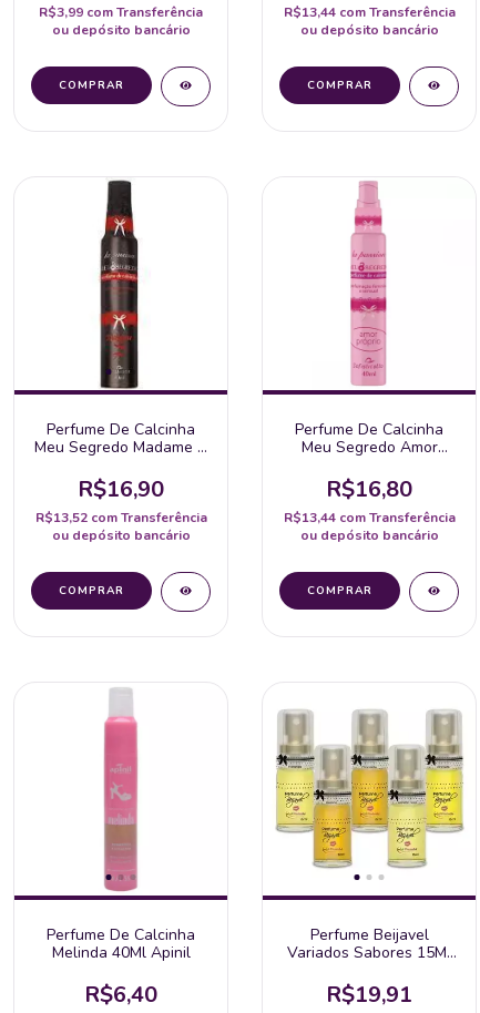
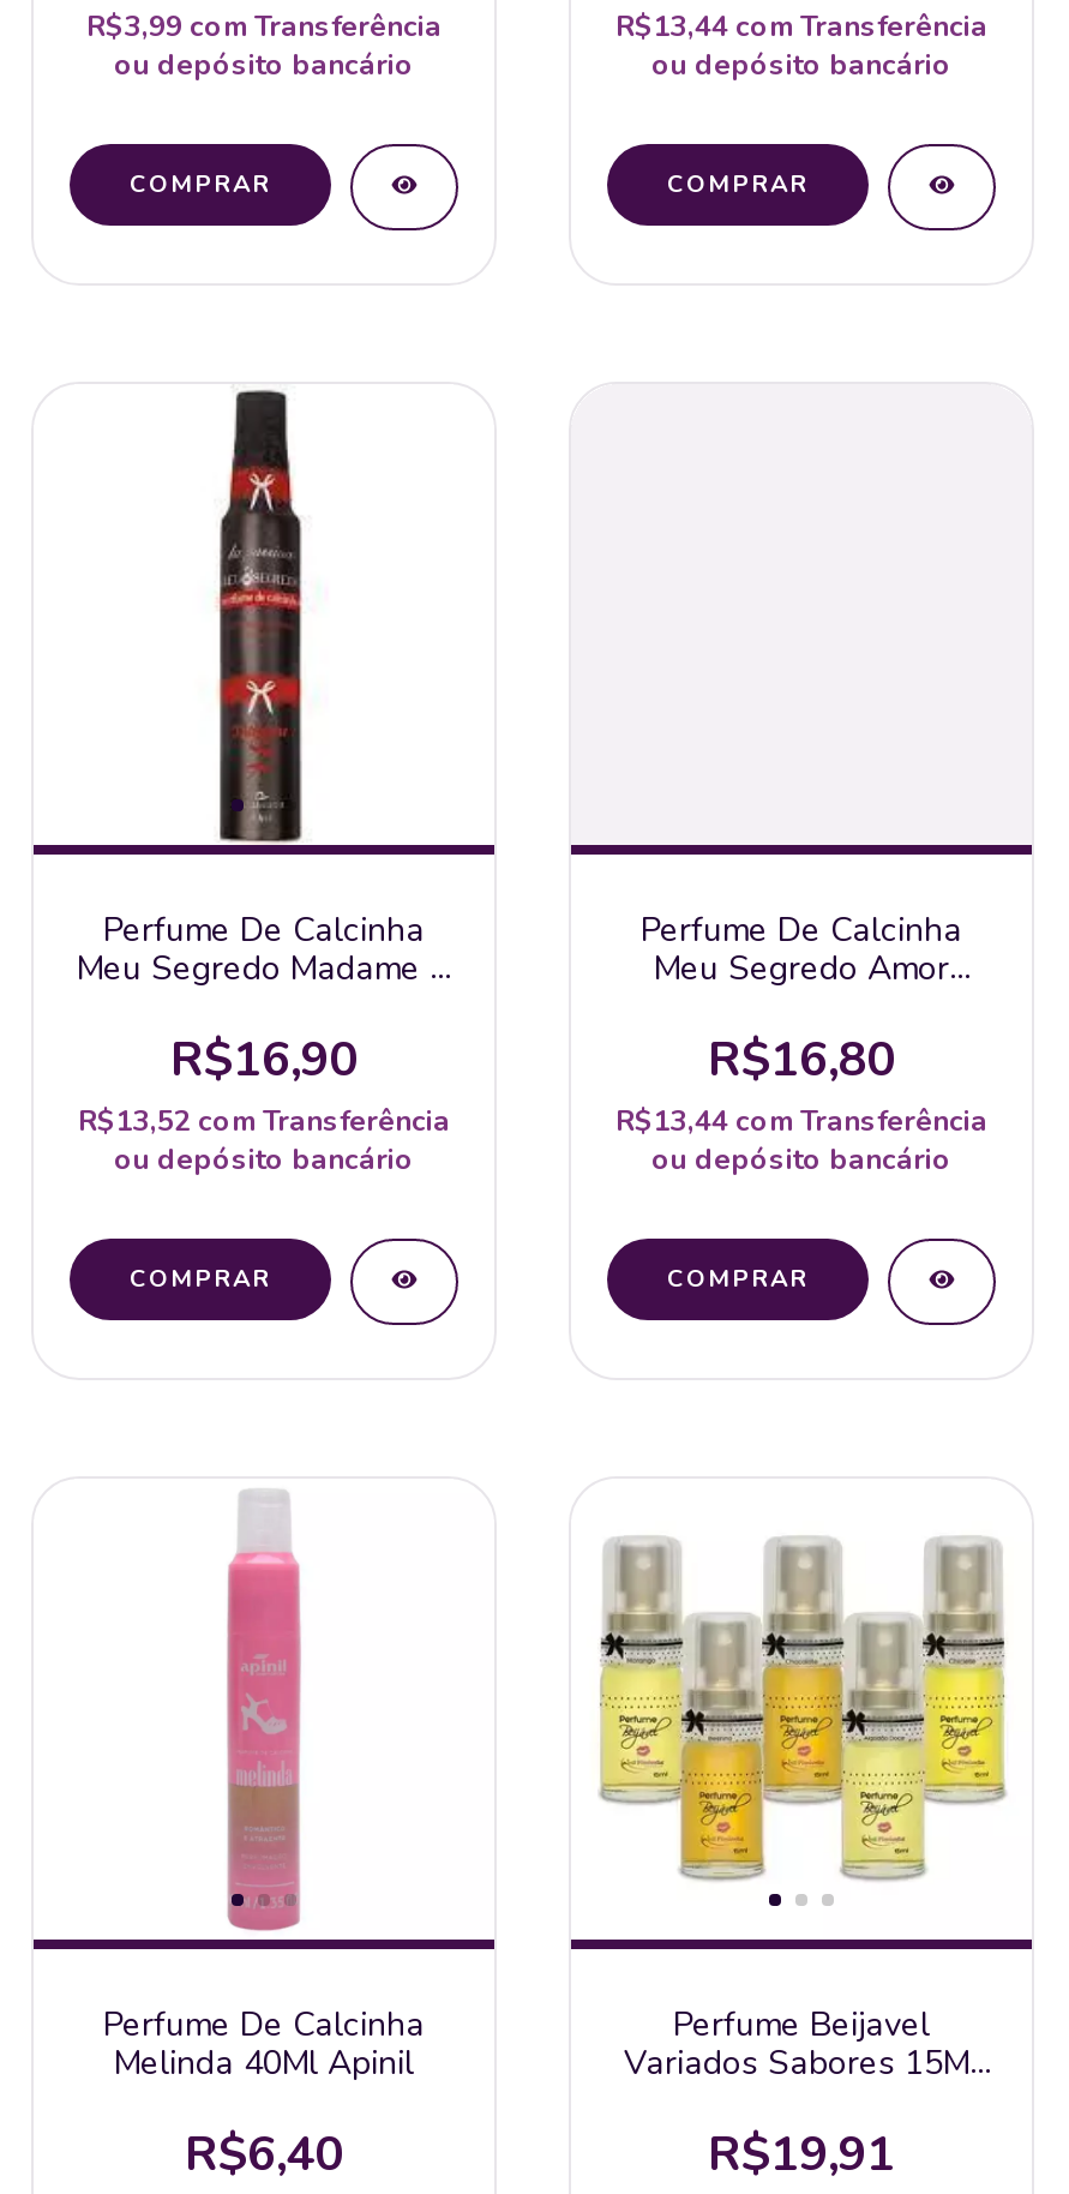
[349,181,387,386] [image] -> none

